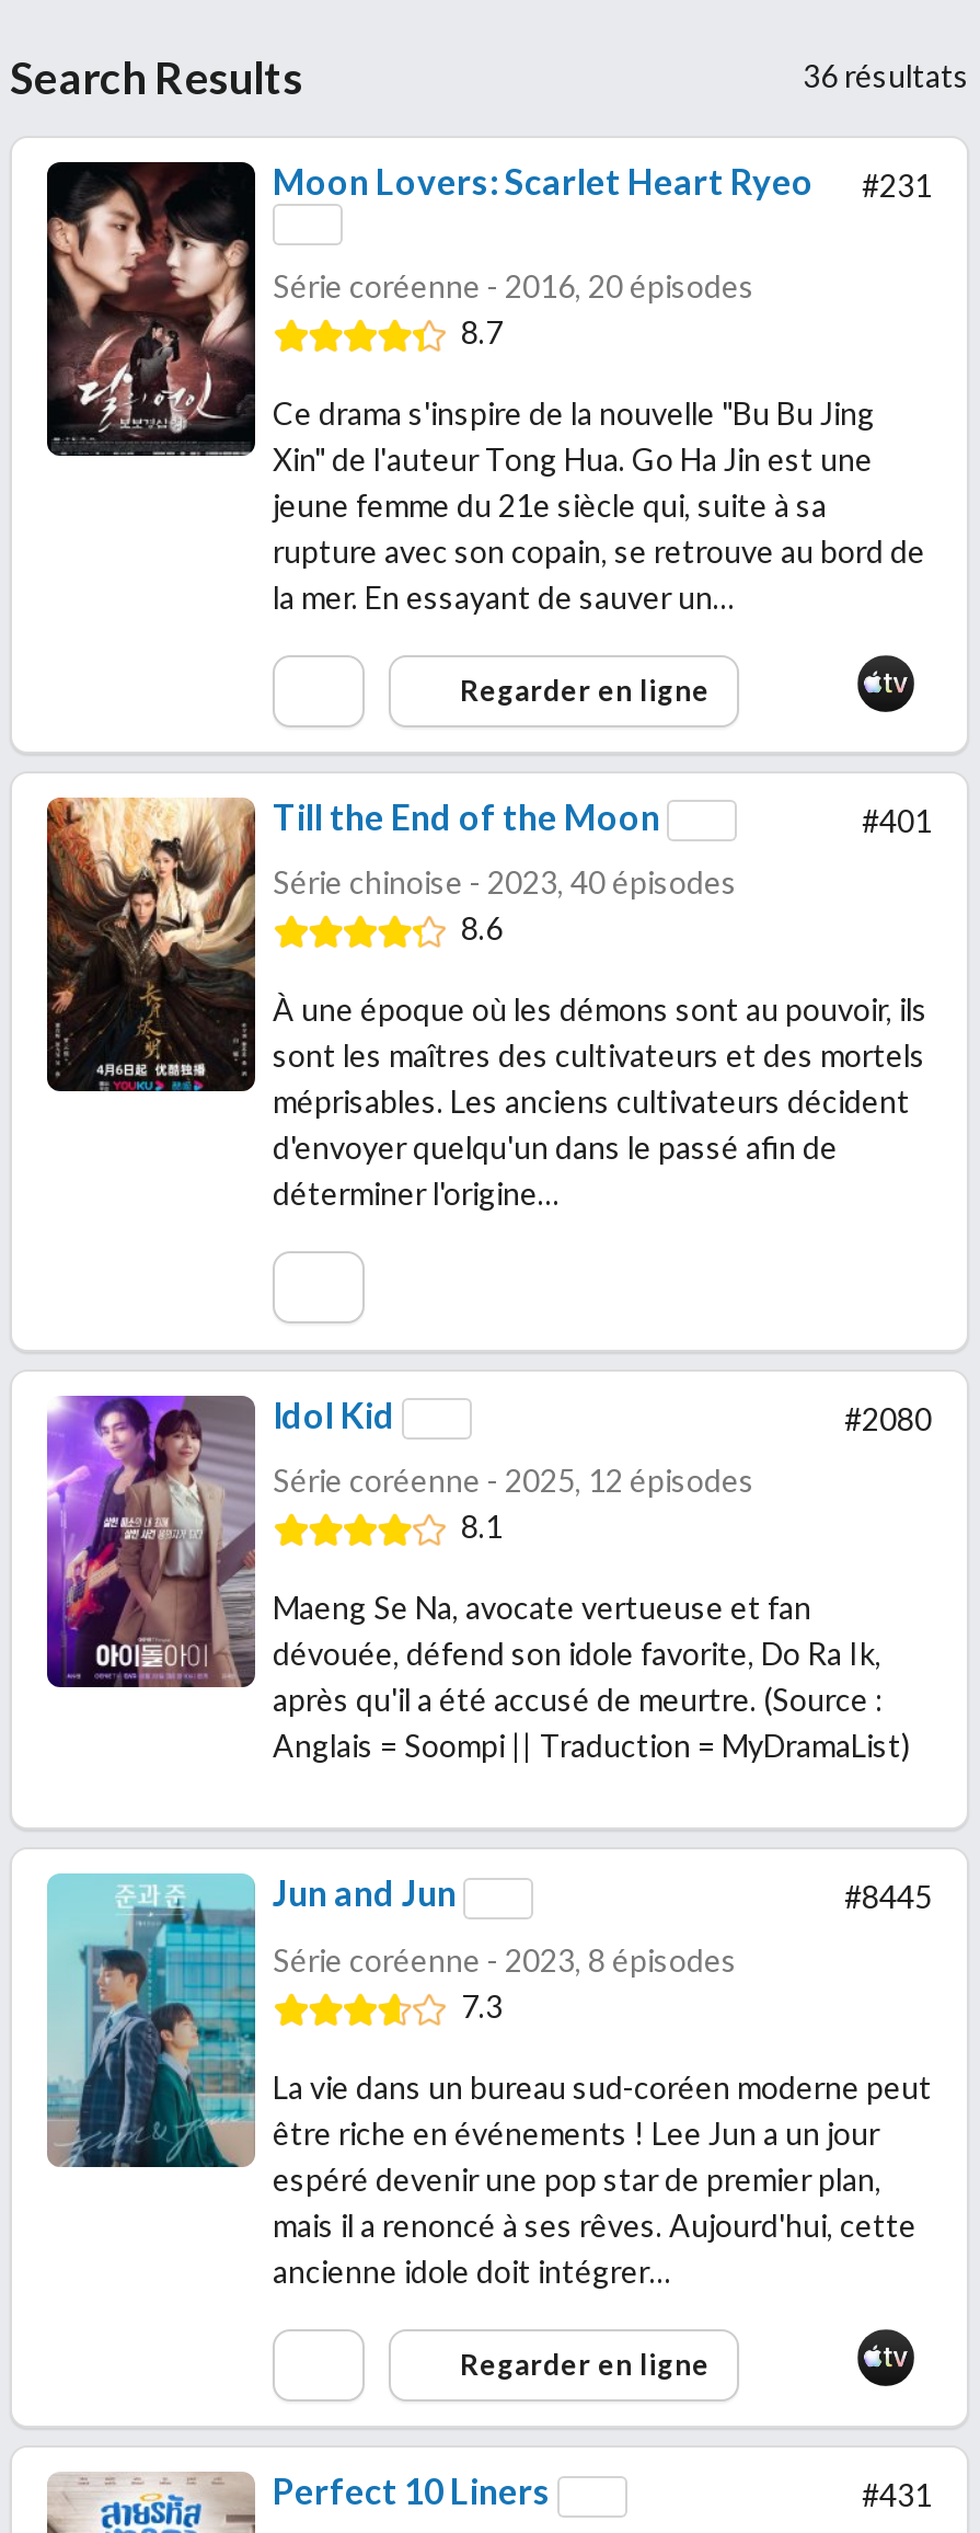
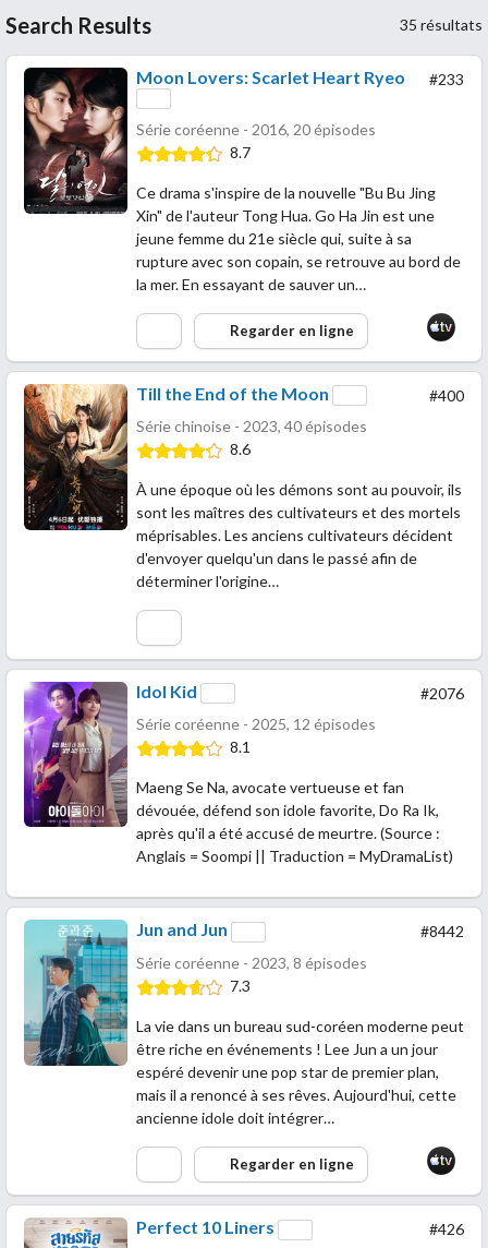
[803,57,969,94] 36 résultats -> [400,15,483,34] 35 résultats
[273,160,932,204] Moon Lovers: Scarlet Heart Ryeo #231 -> [136,67,464,89] Moon Lovers: Scarlet Heart Ryeo #233
[862,802,932,839] #401 -> [429,386,464,405] #400
[844,1400,932,1437] #2080 -> [420,684,464,702] #2076
[844,1879,932,1916] #8445 -> [420,922,464,941] #8442
[862,2476,932,2514] #431 -> [429,1220,464,1238] #426

